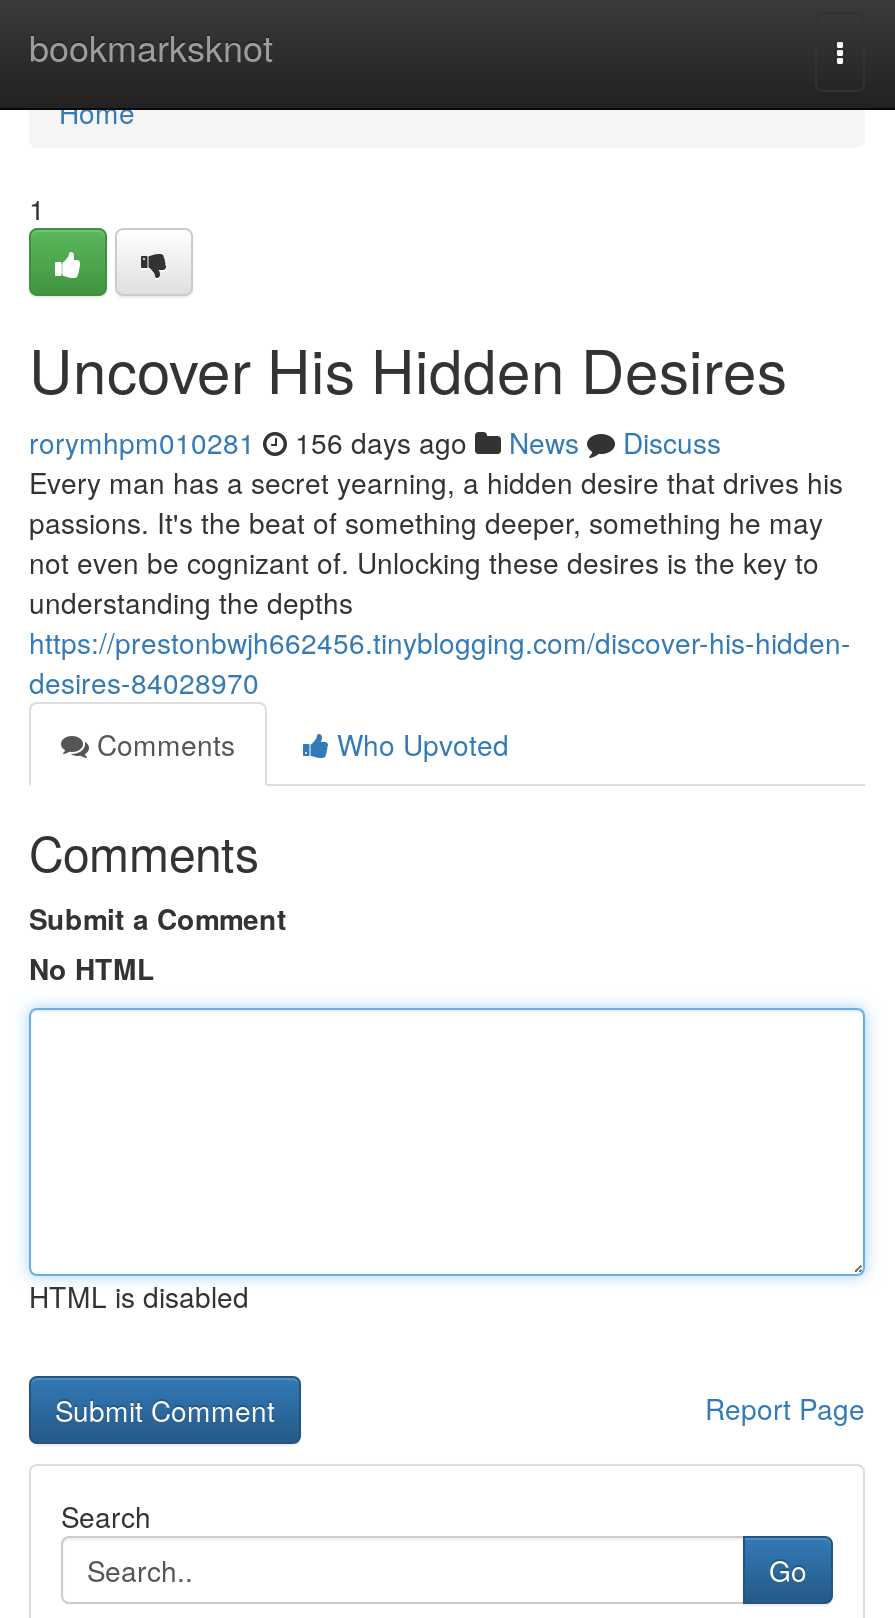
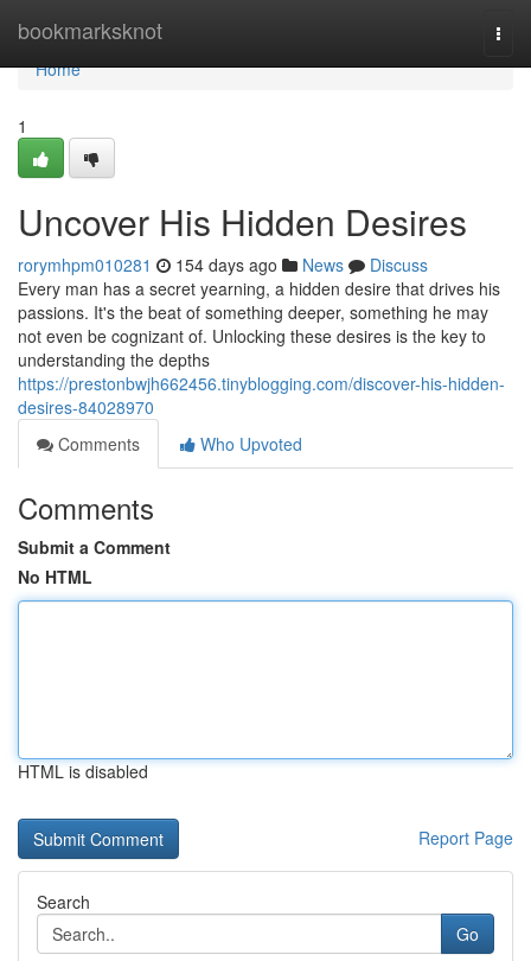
[29,422,721,462] rorymhpm010281 156 days ago News Discuss -> [18,253,428,276] rorymhpm010281 154 days ago News Discuss

